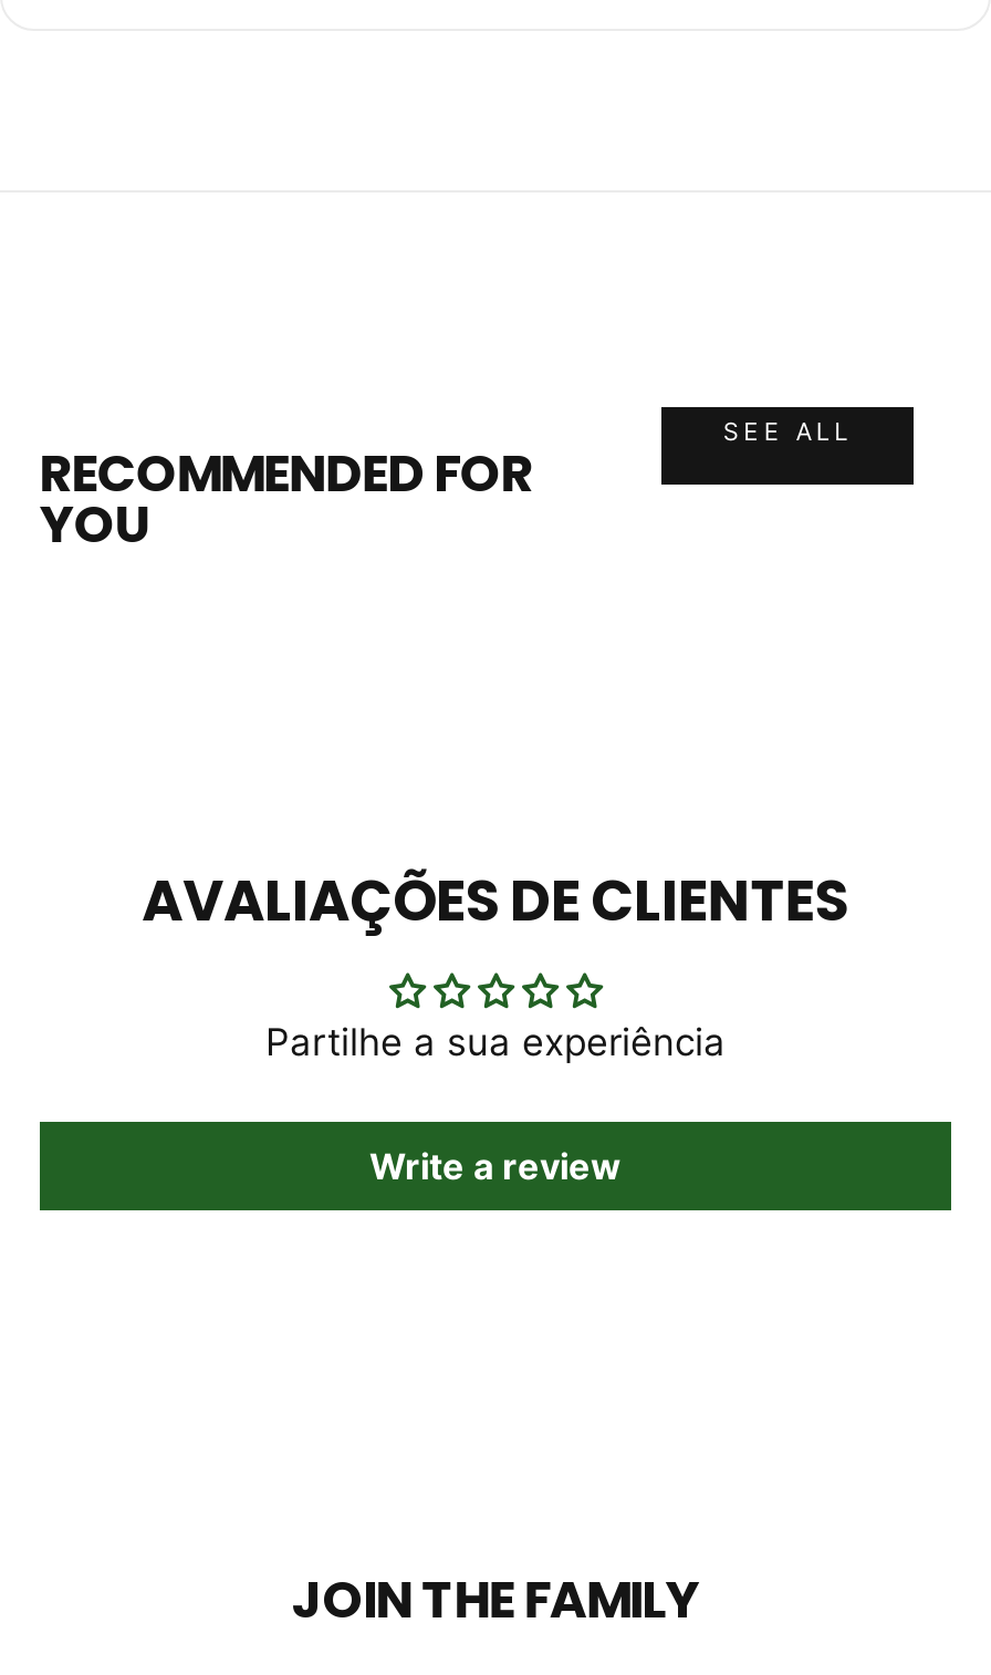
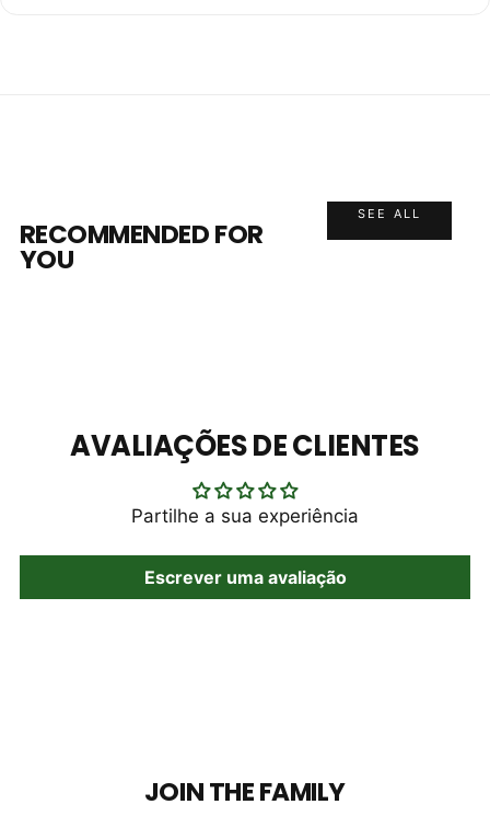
[369,1144,622,1189] Write a review -> [144,566,346,588] Escrever uma avaliação

